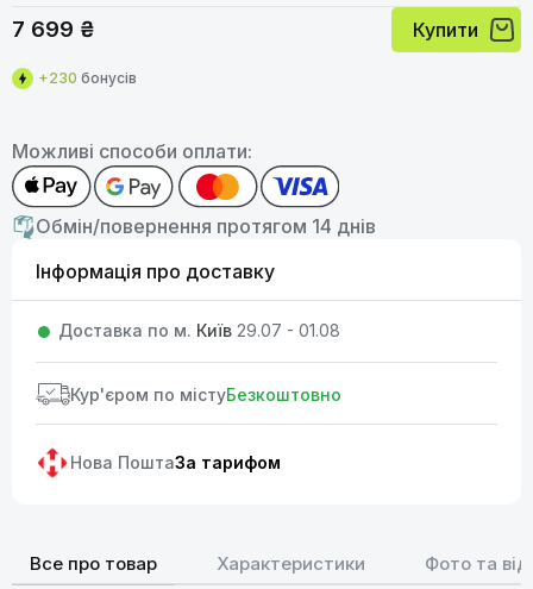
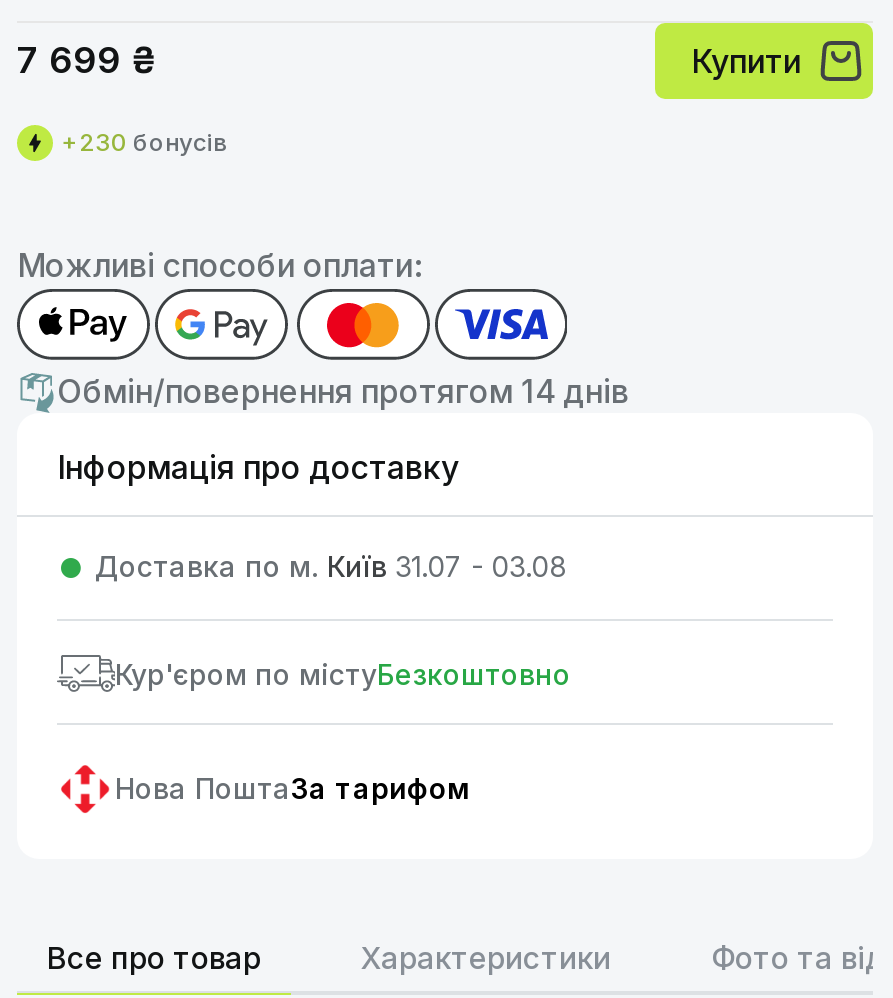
[58,320,340,340] Доставка по м. Київ 29.07 - 01.08 -> [95,549,567,583] Доставка по м. Київ 31.07 - 03.08

